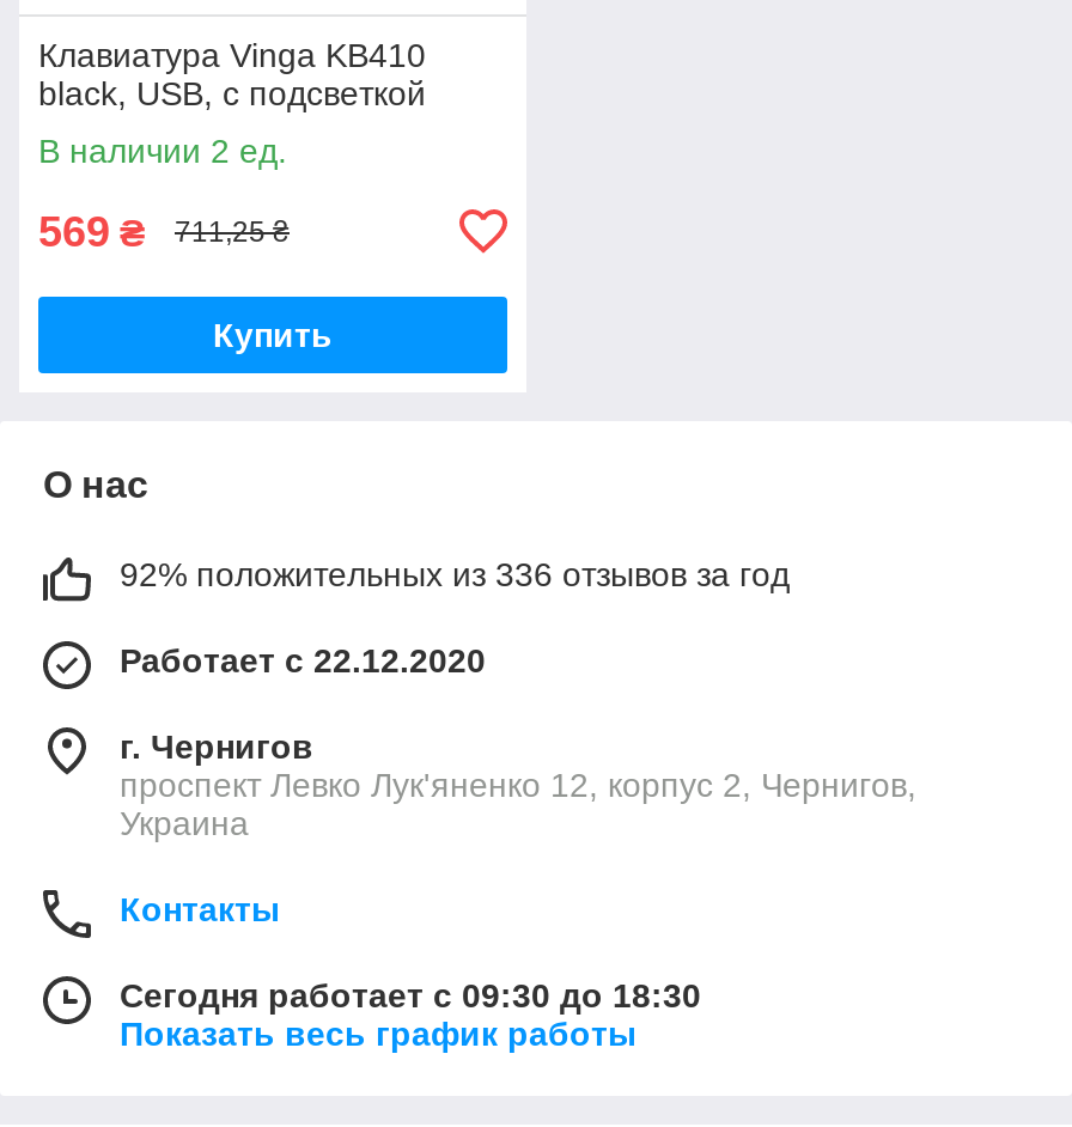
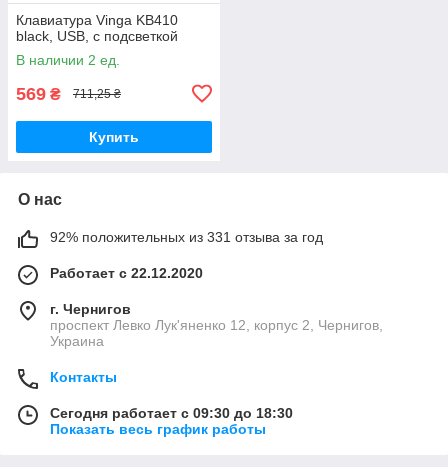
[120,555,790,593] 92% положительных из 336 отзывов за год -> [50,229,323,245] 92% положительных из 331 отзыва за год

